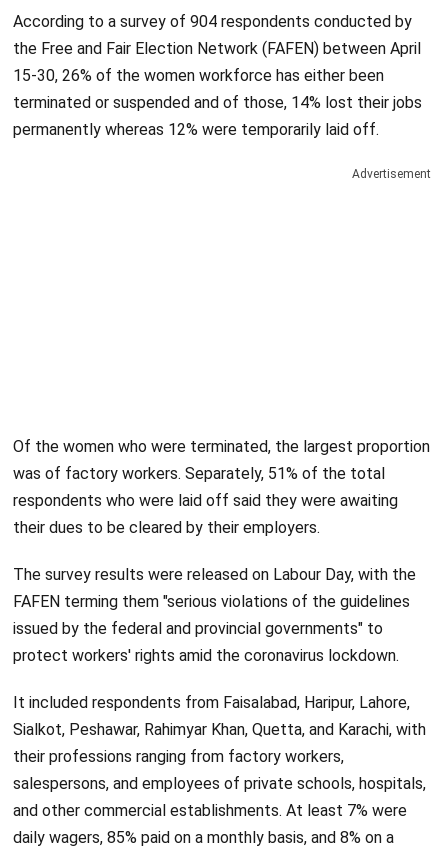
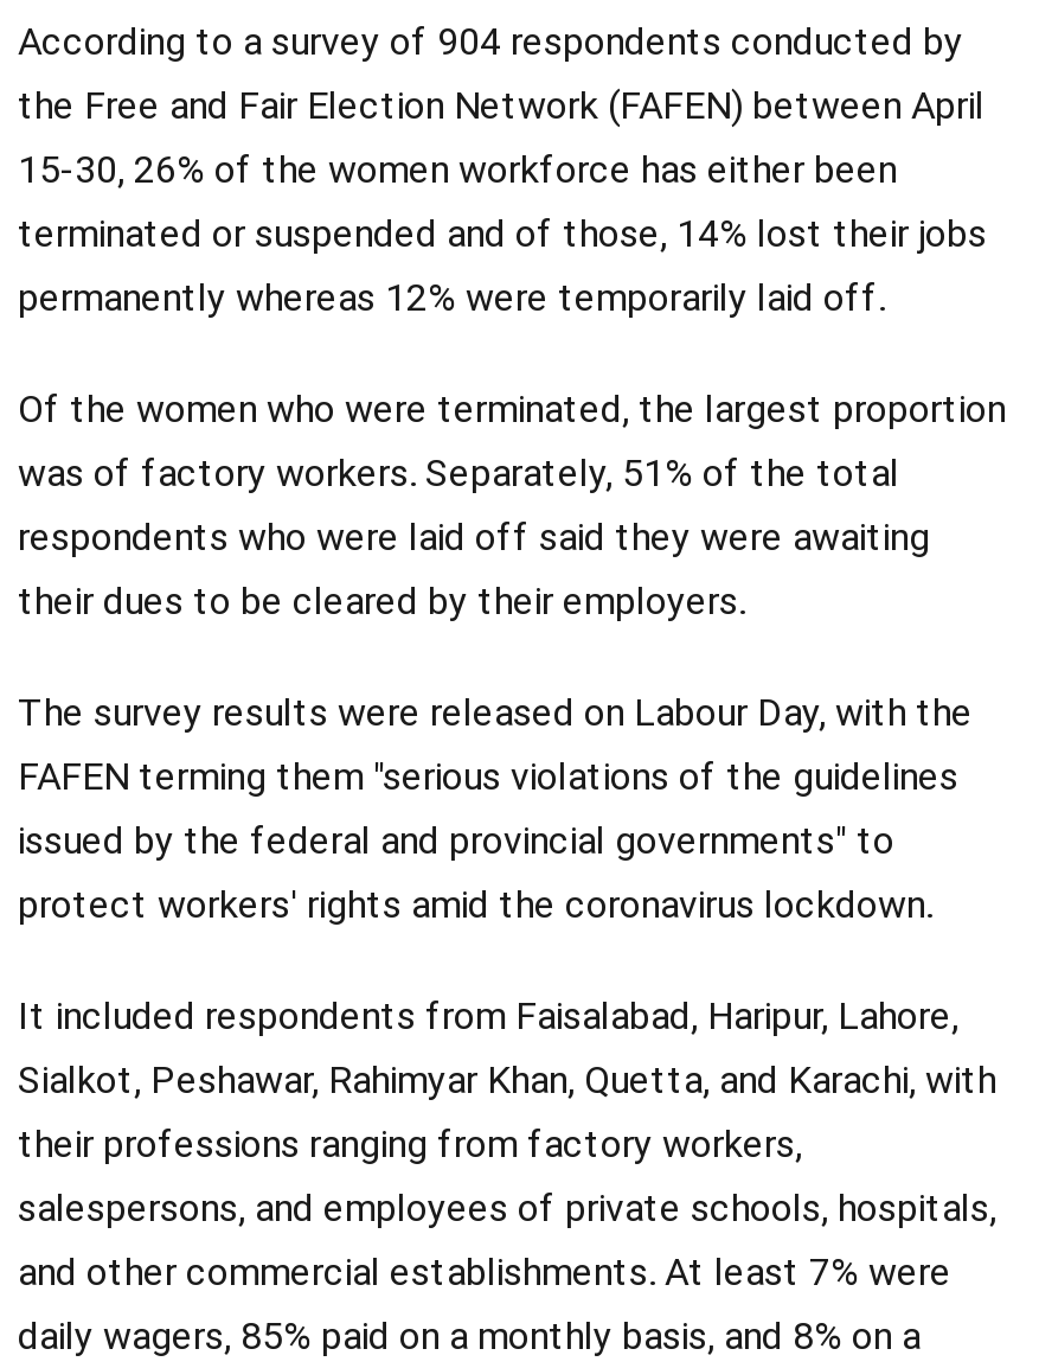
[352,167,431,181] Advertisement -> none

